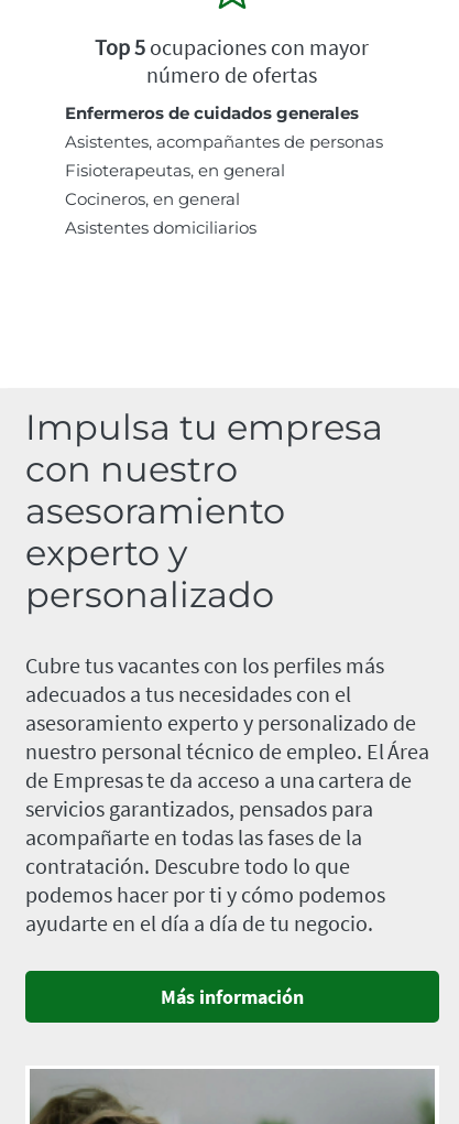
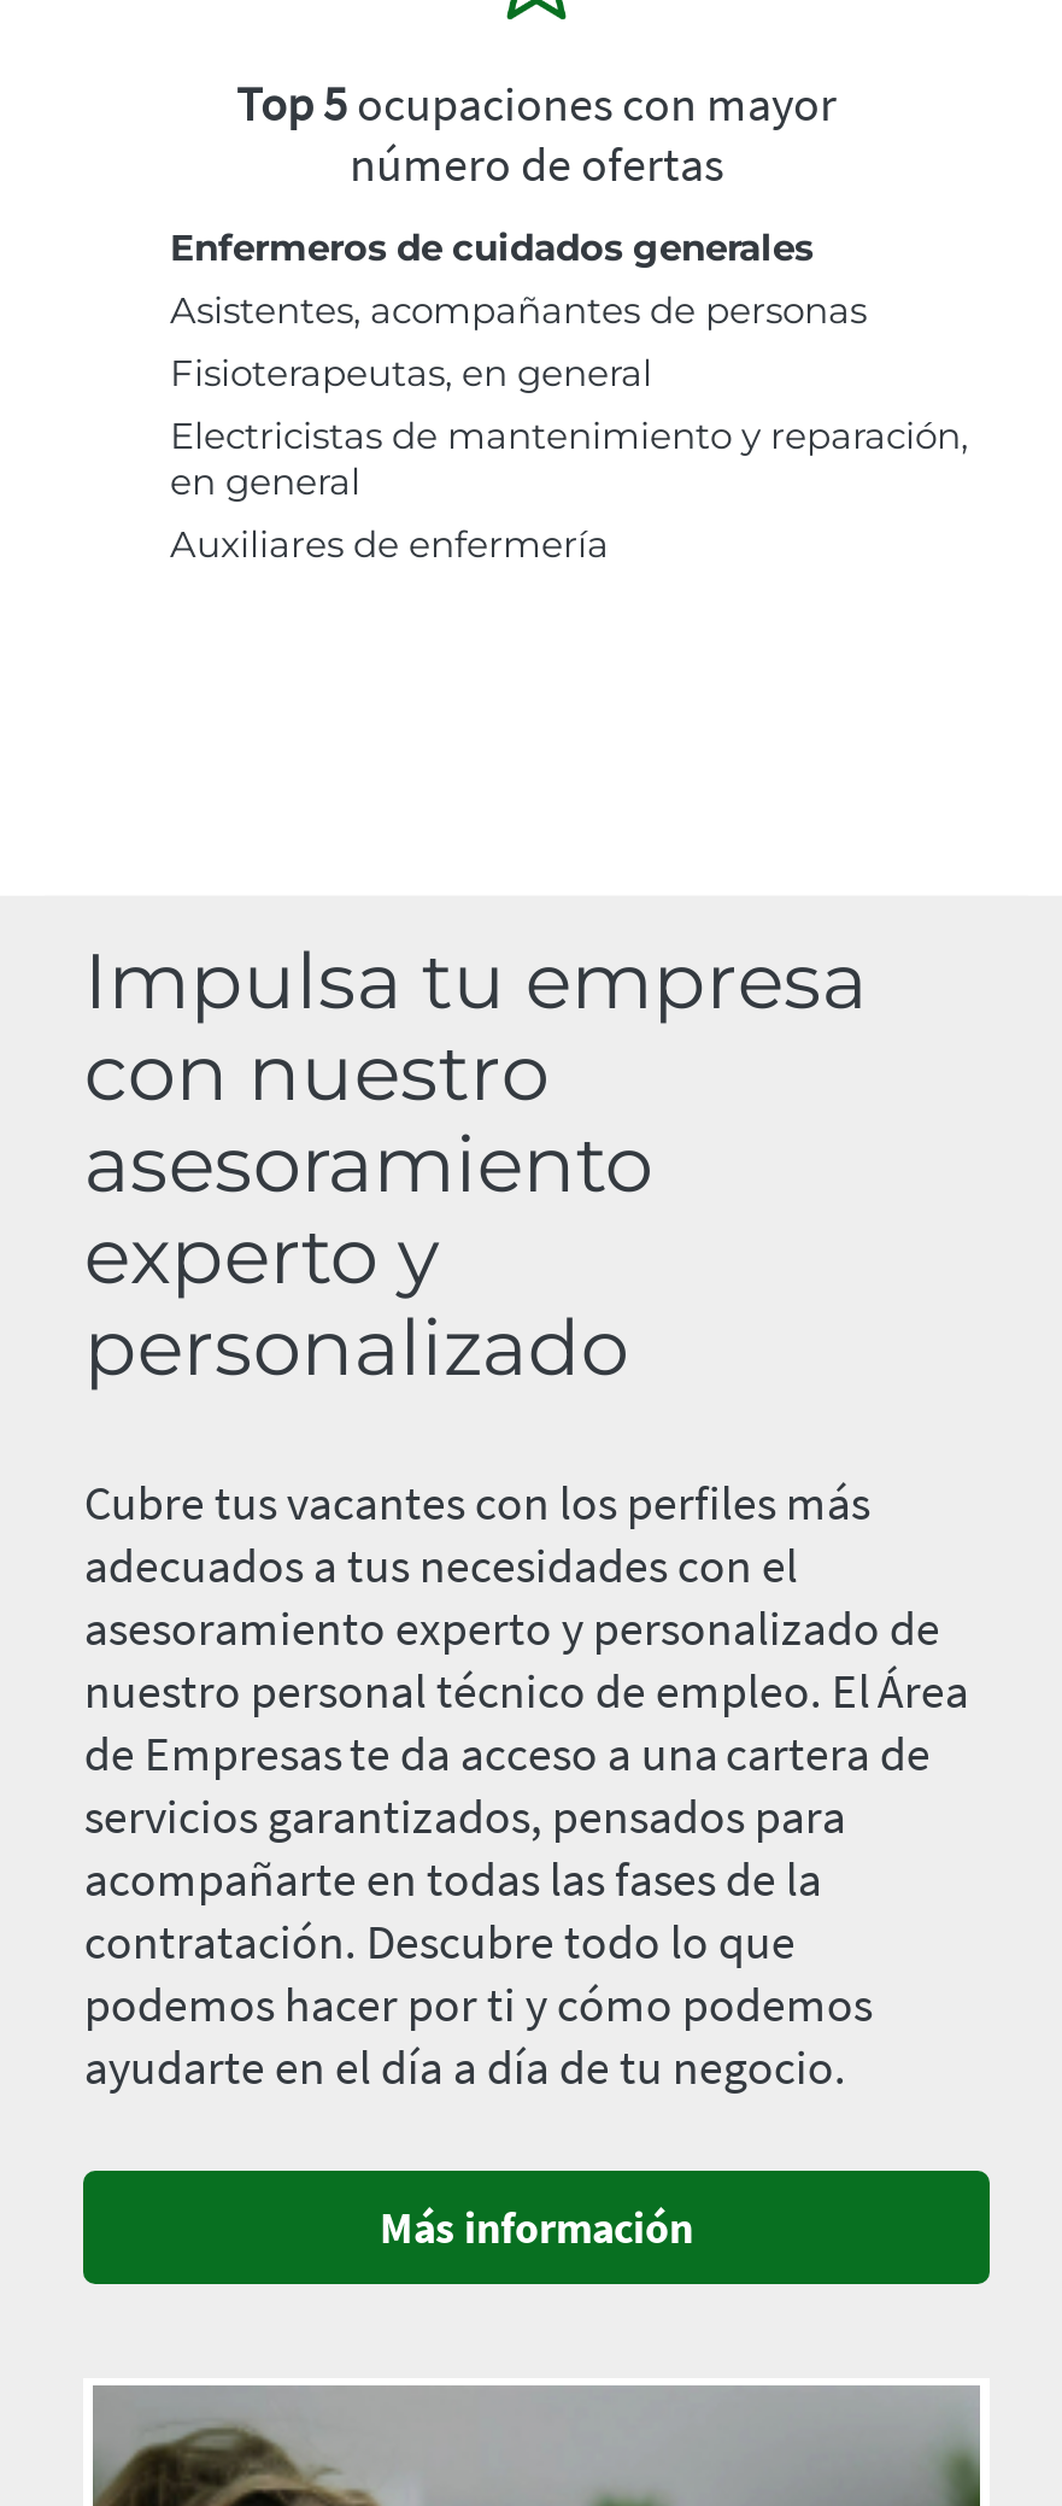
[65,189,256,238] Cocineros, en general | Asistentes domiciliarios -> [170,413,968,567] Electricistas de mantenimiento y reparación, | en general | Auxiliares de enfermería

